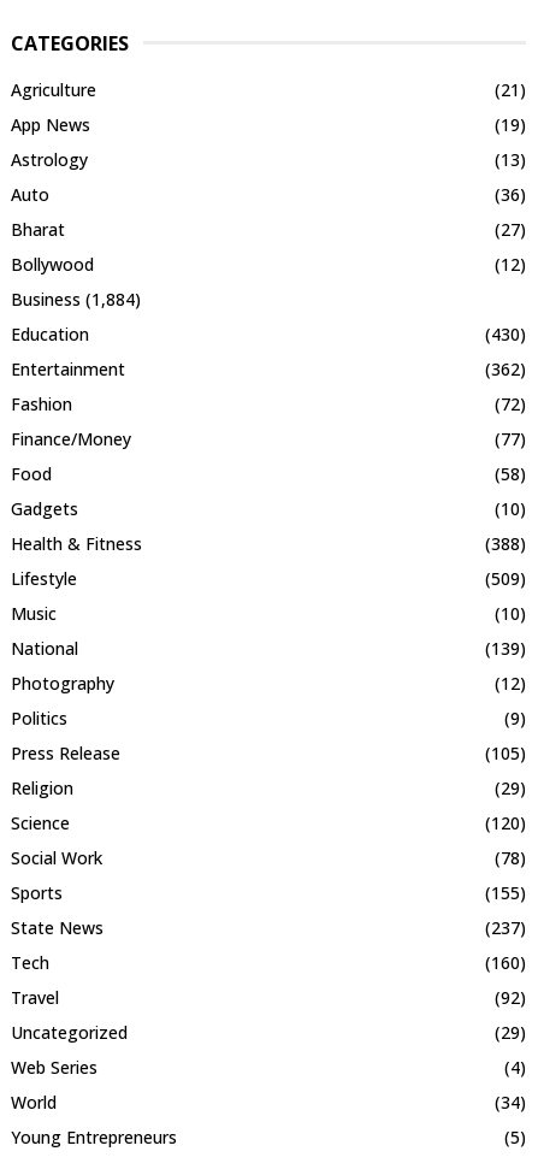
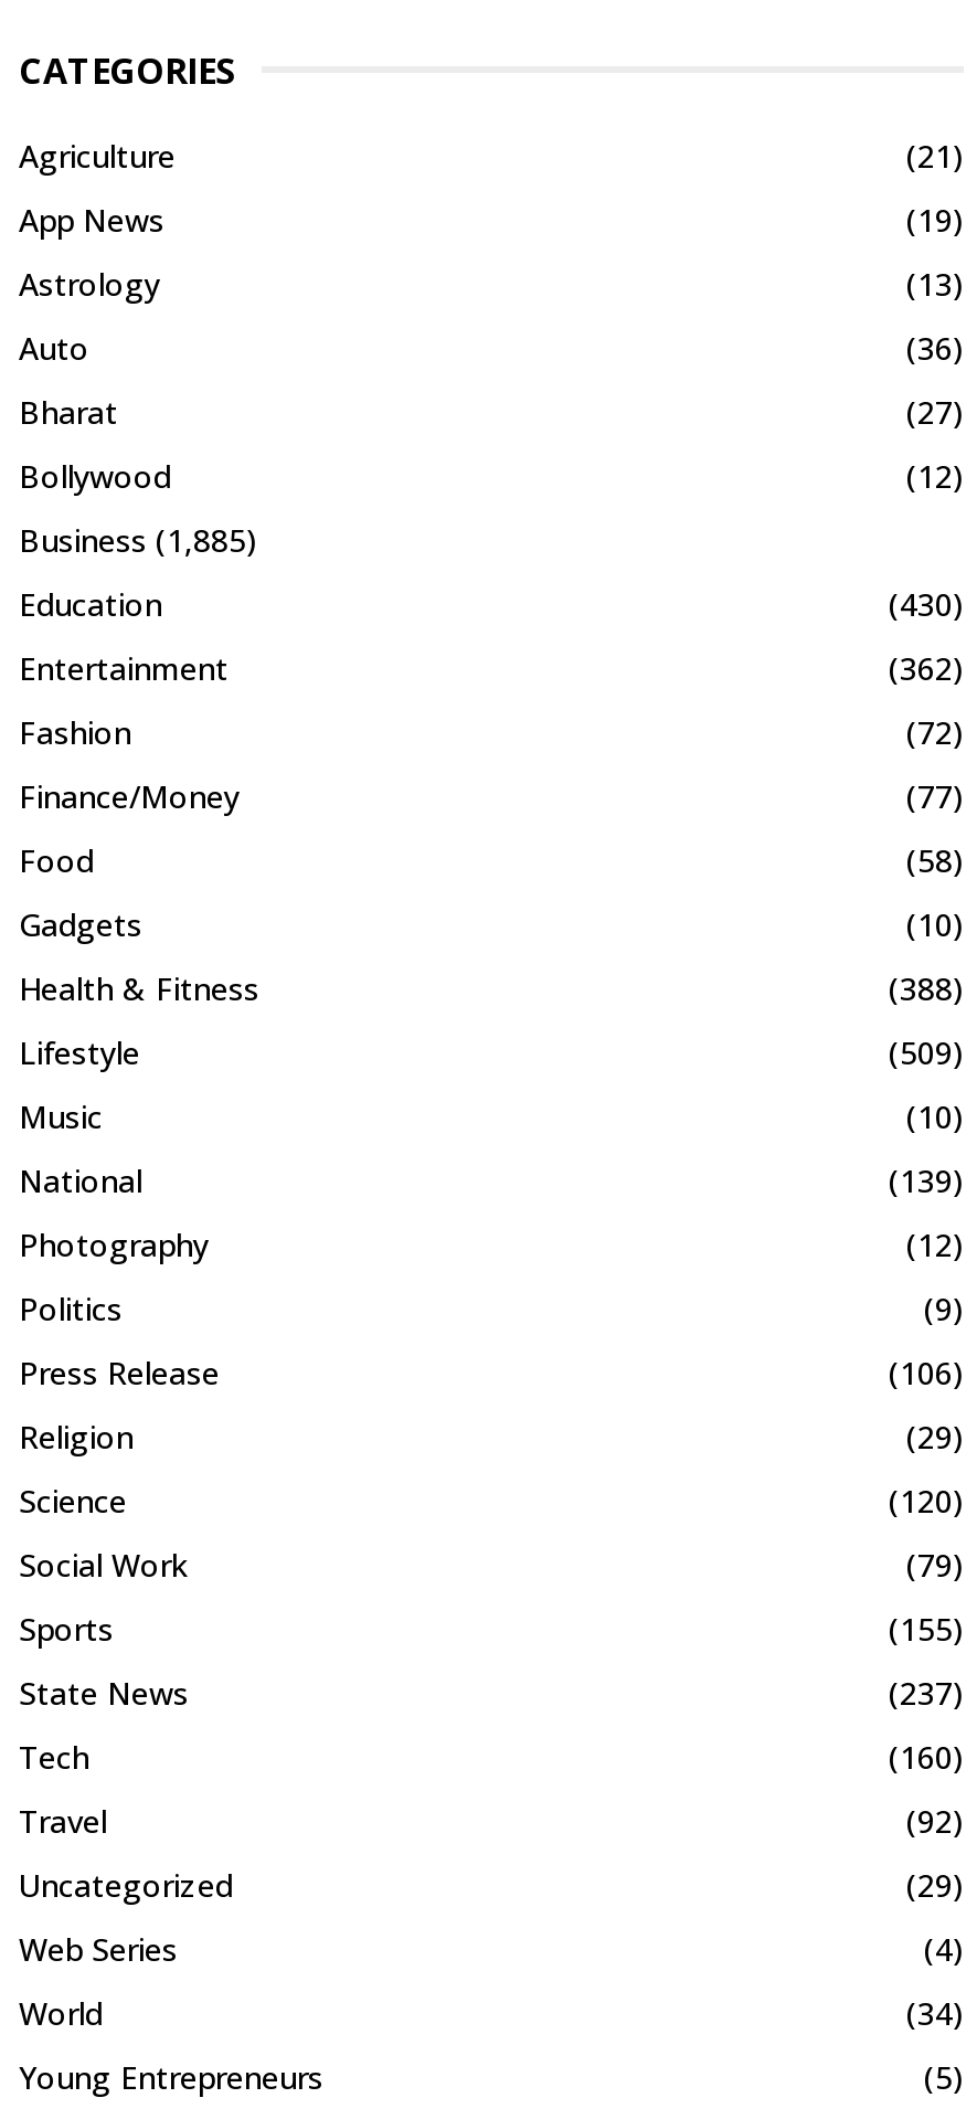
[11,287,141,310] Business (1,884) -> [19,518,257,560] Business (1,885)
[485,741,526,764] (105) -> [889,1351,964,1393] (106)
[495,846,526,869] (78) -> [906,1543,964,1585] (79)

